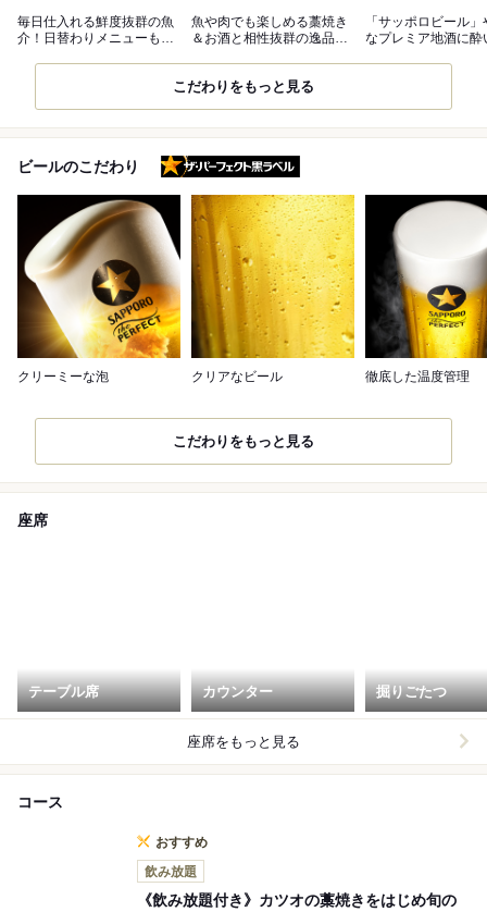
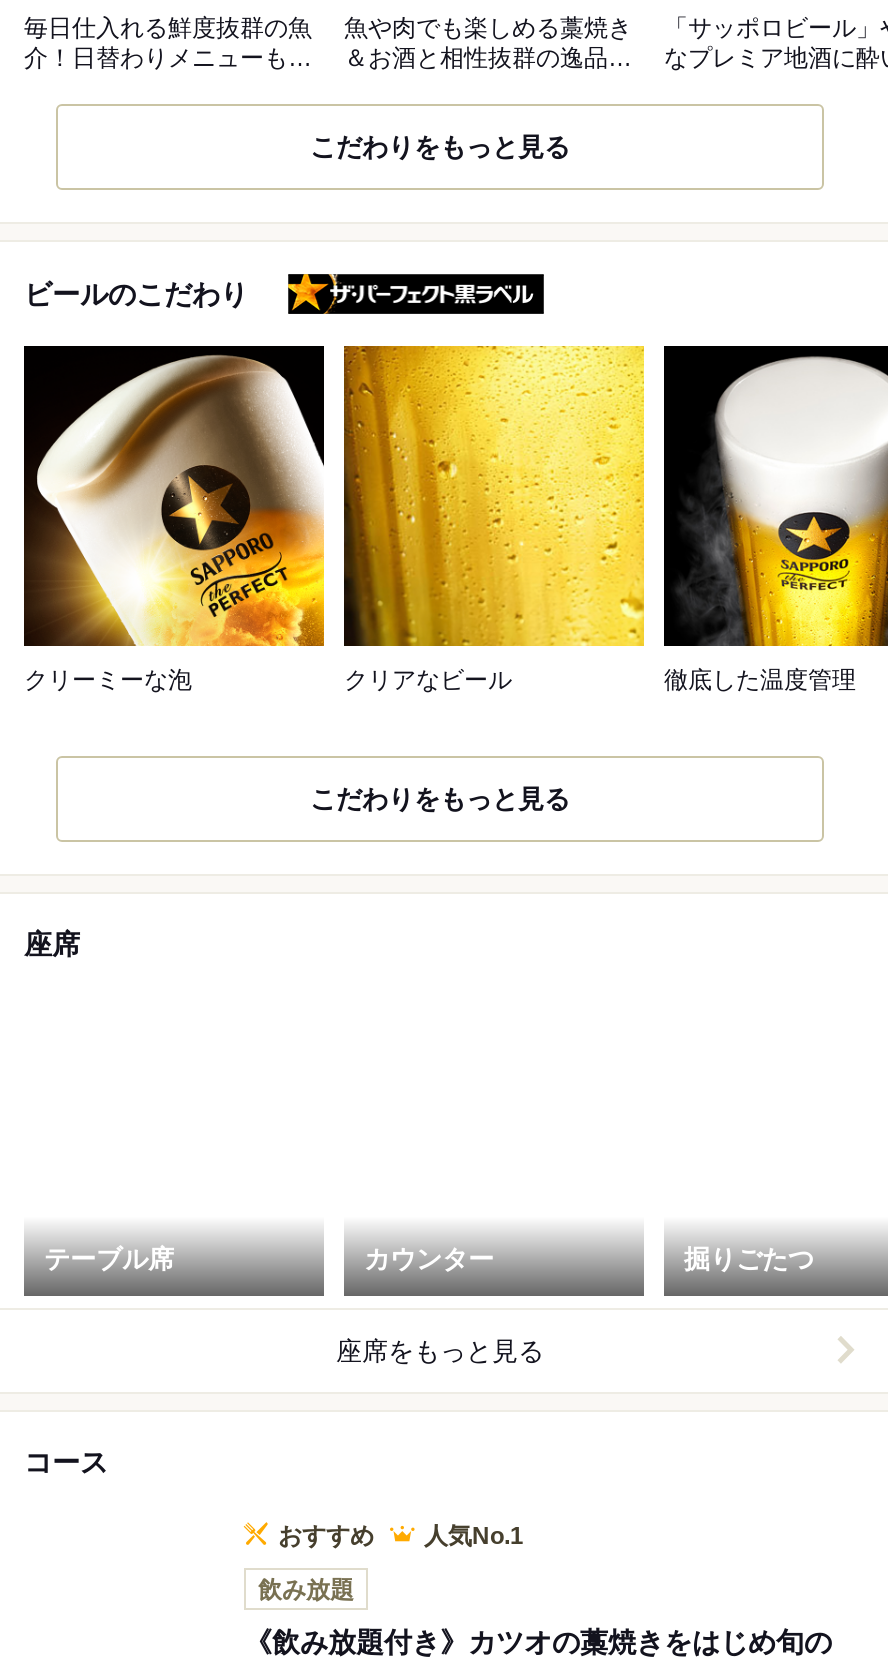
none -> [424,1522,524,1550] 人気No.1

